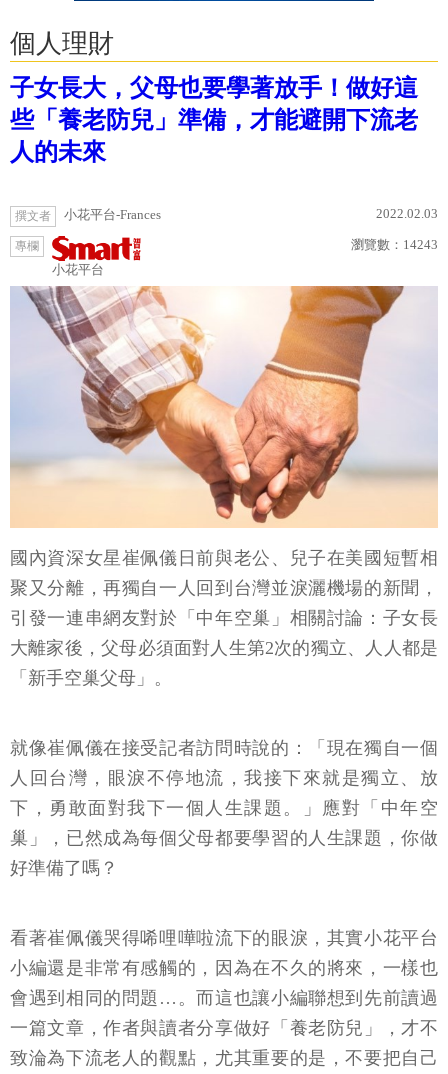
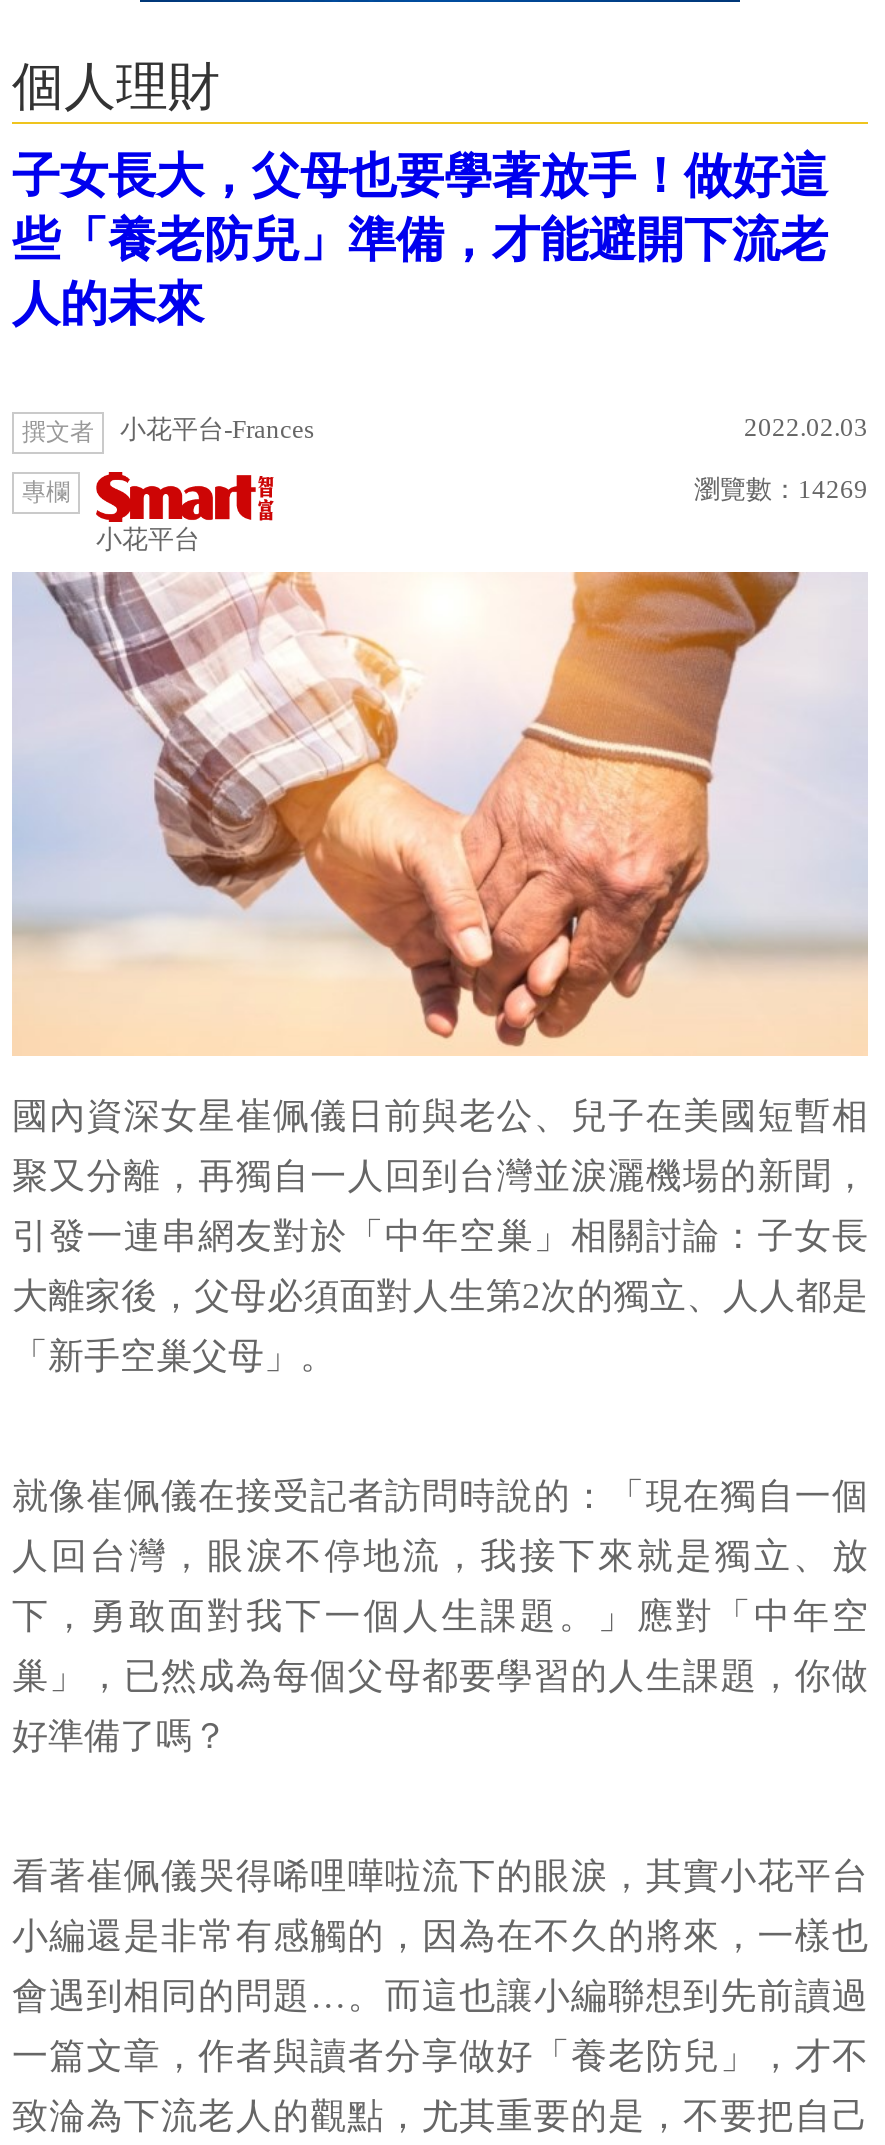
[351,237,438,252] 瀏覽數：14243 -> [694,474,868,504] 瀏覽數：14269

